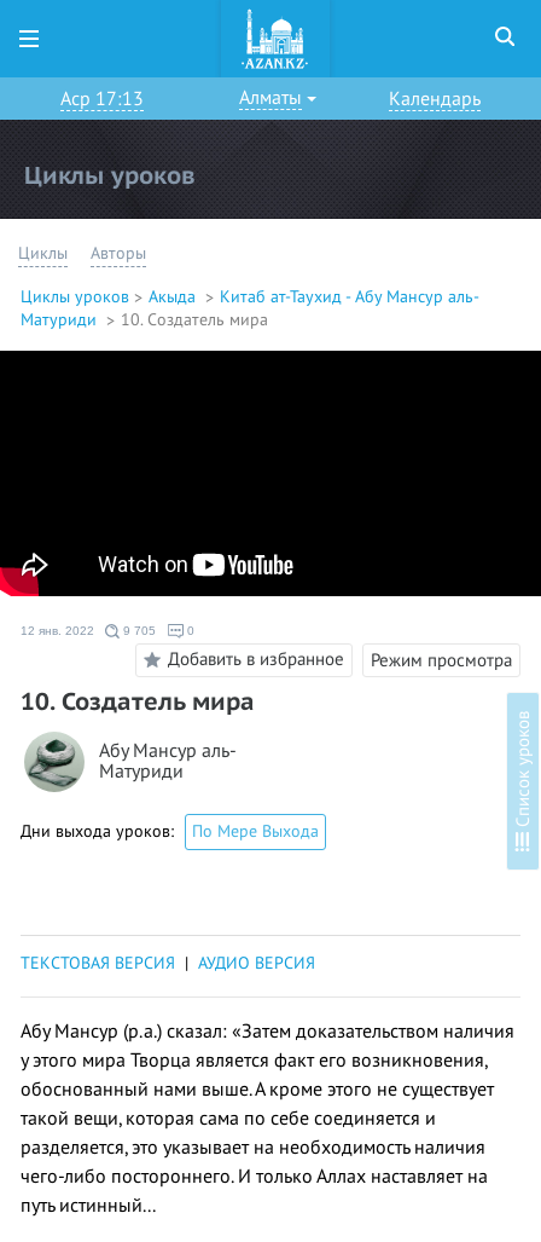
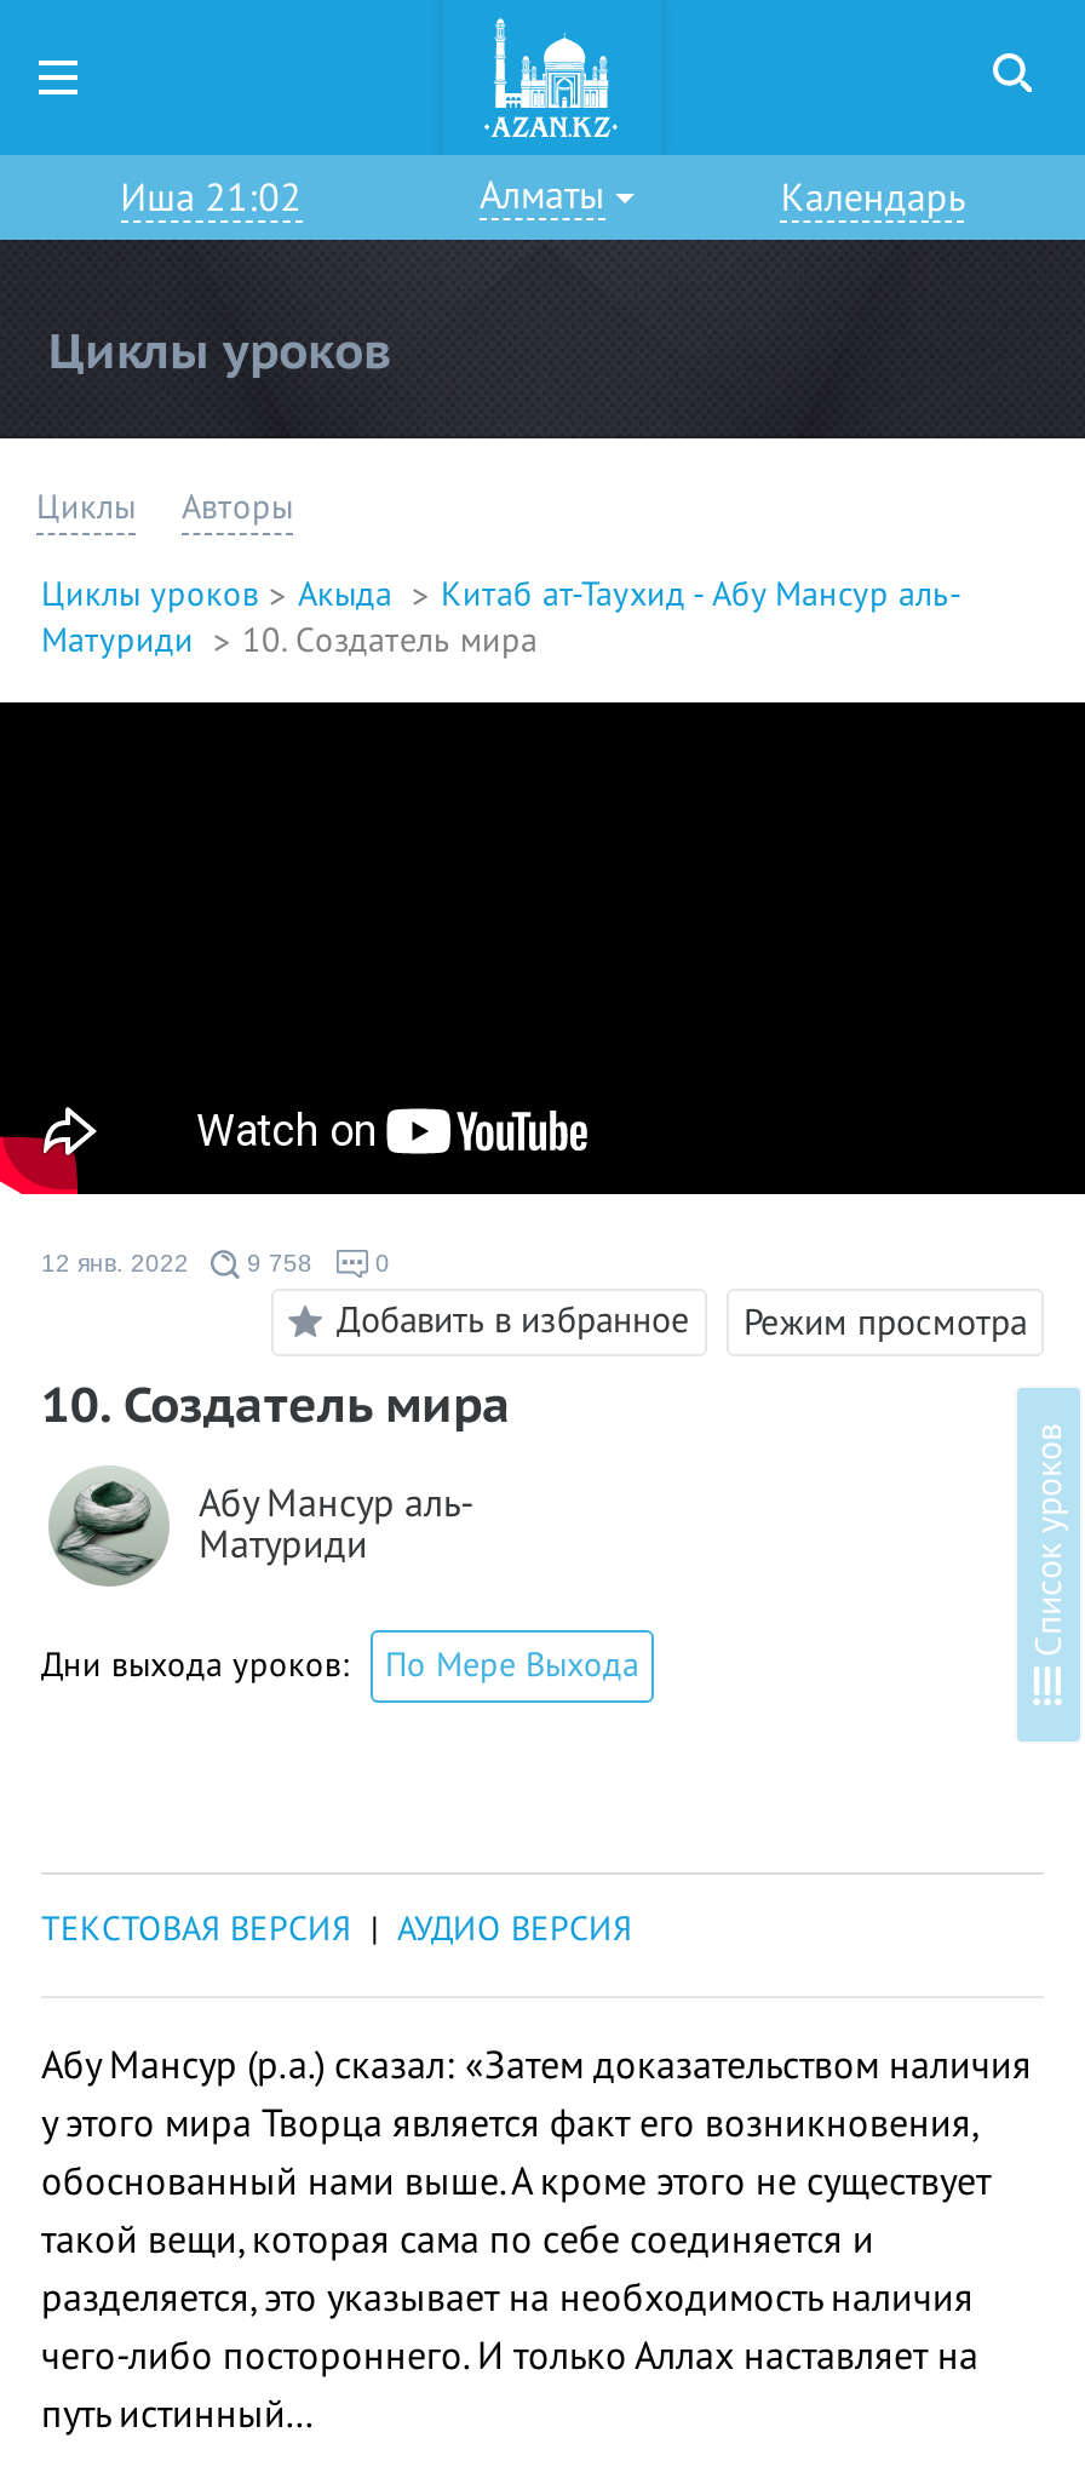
[60,88,143,110] Аср 17:13 -> [120,177,302,220] Иша 21:02
[21,623,156,637] 12 янв. 2022 9 705 -> [41,1249,312,1275] 12 янв. 2022 9 758

